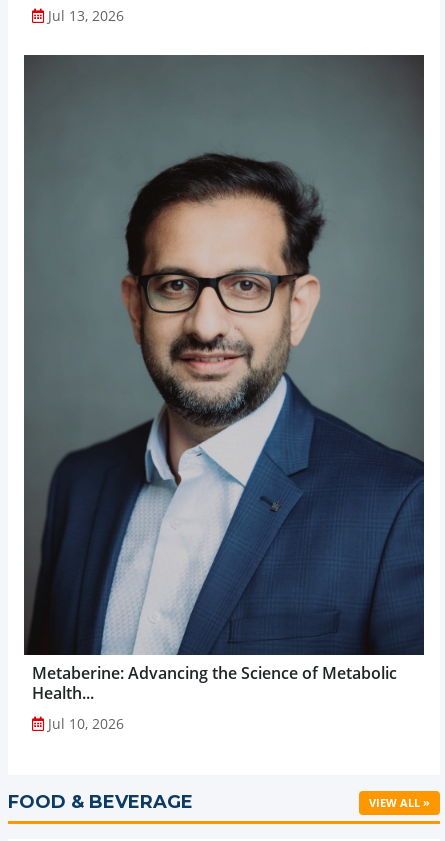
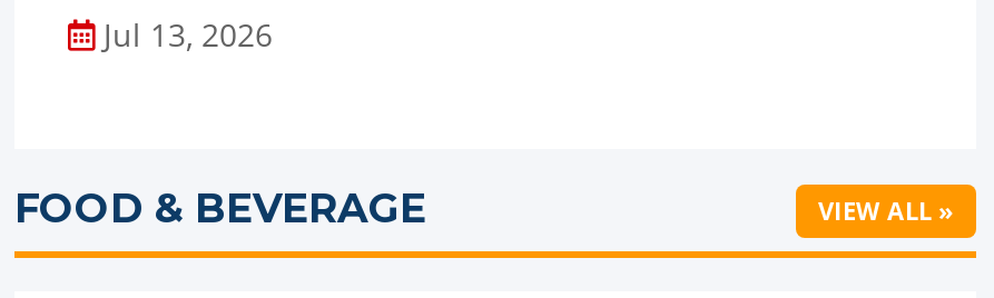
[23,54,425,733] [image] | Metaberine: Advancing the Science of Metabolic | Health... | Jul 10, 2026 -> none

